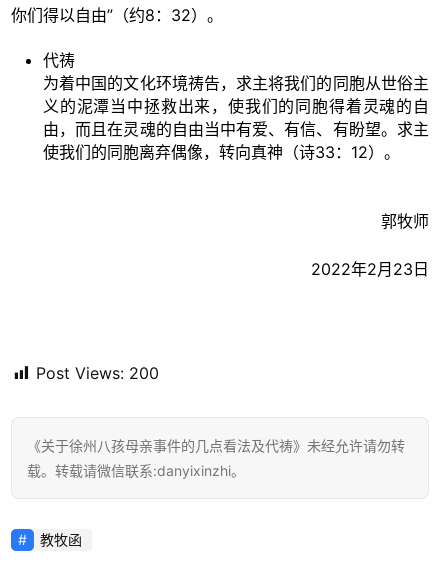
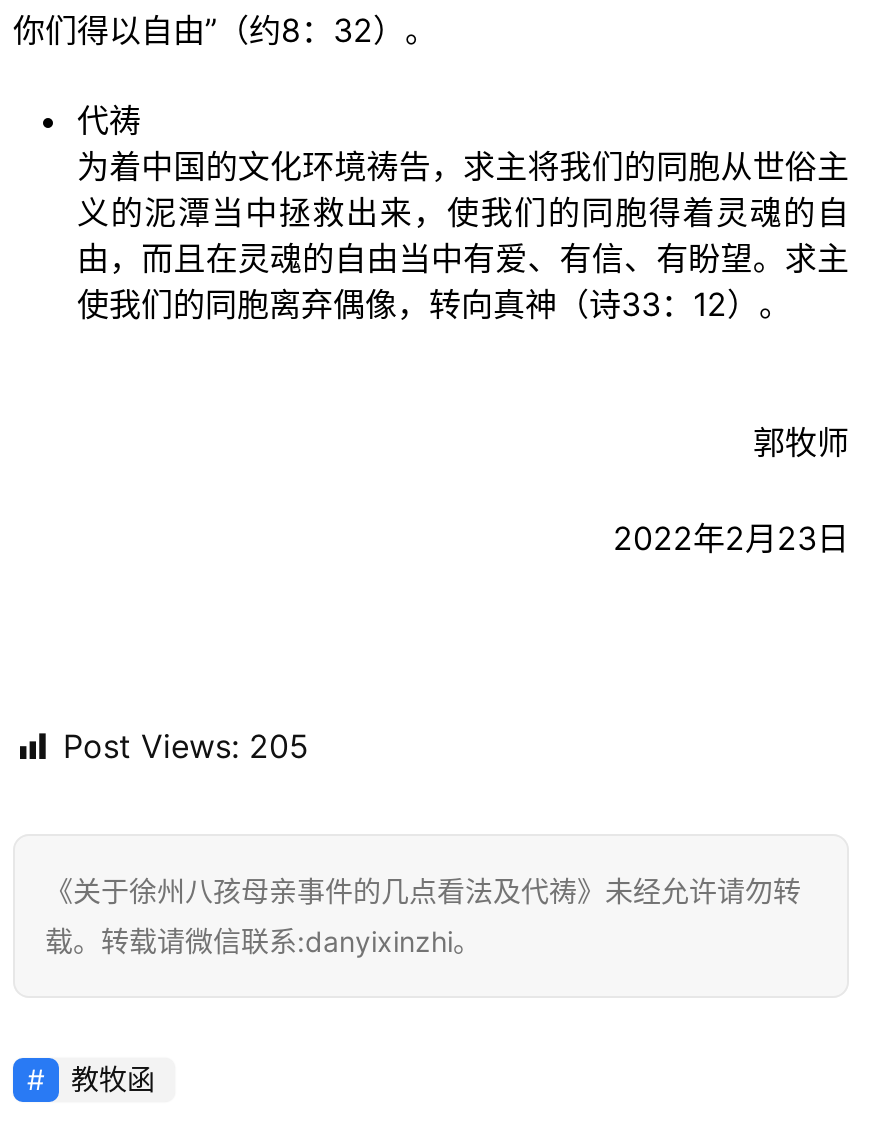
[36,363,159,383] Post Views: 200 -> [63,726,309,766] Post Views: 205

